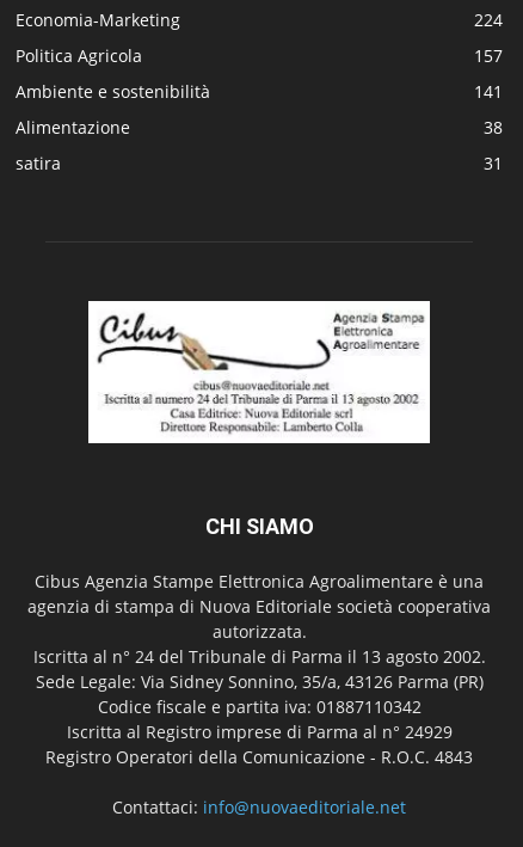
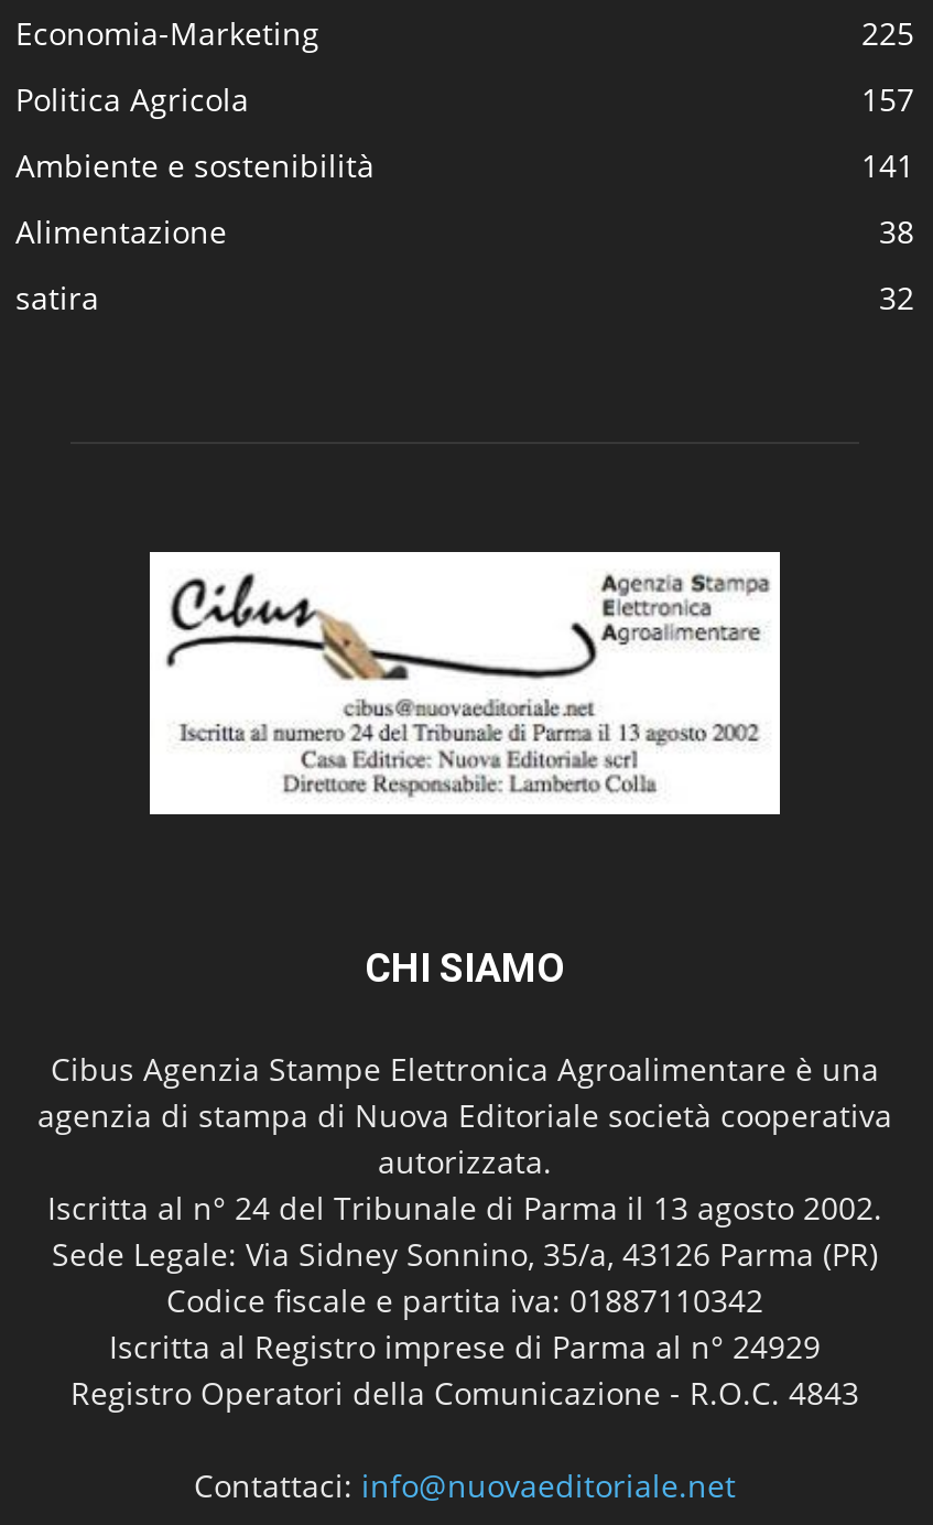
[474,8,503,31] 224 -> [861,12,914,54] 225
[484,152,503,174] 31 -> [879,277,914,318] 32

